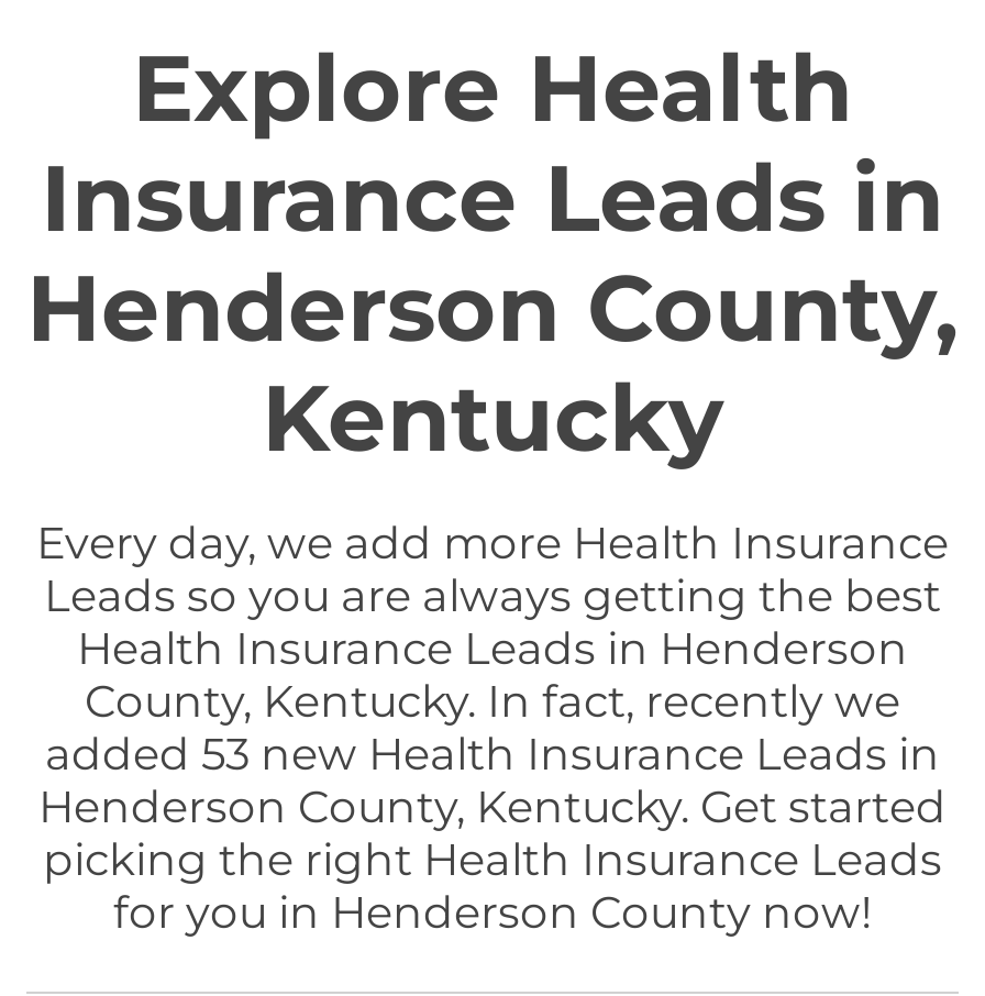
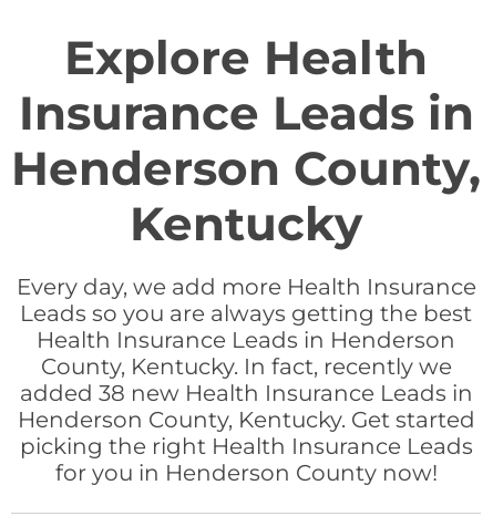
[45,728,940,781] added 53 new Health Insurance Leads in -> [19,380,473,406] added 38 new Health Insurance Leads in

